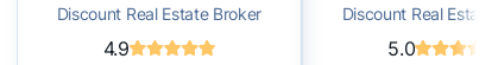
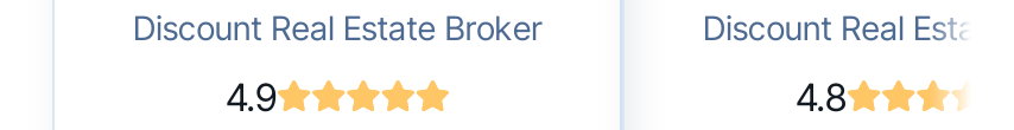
[388,37,415,61] 5.0 -> [795,74,847,121] 4.8

